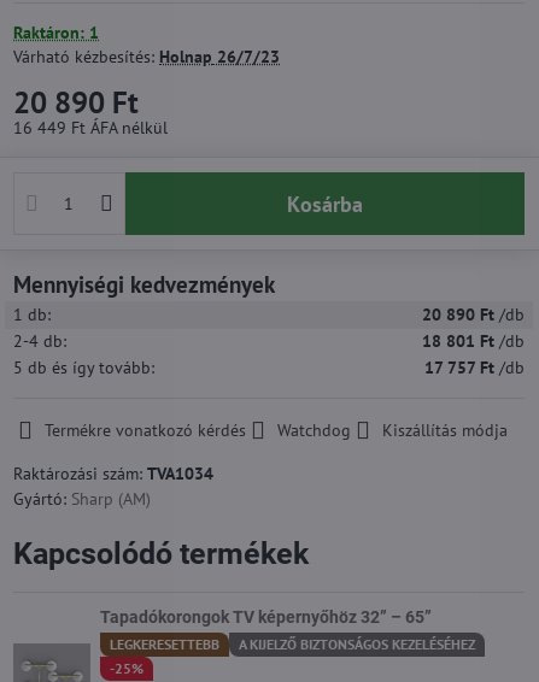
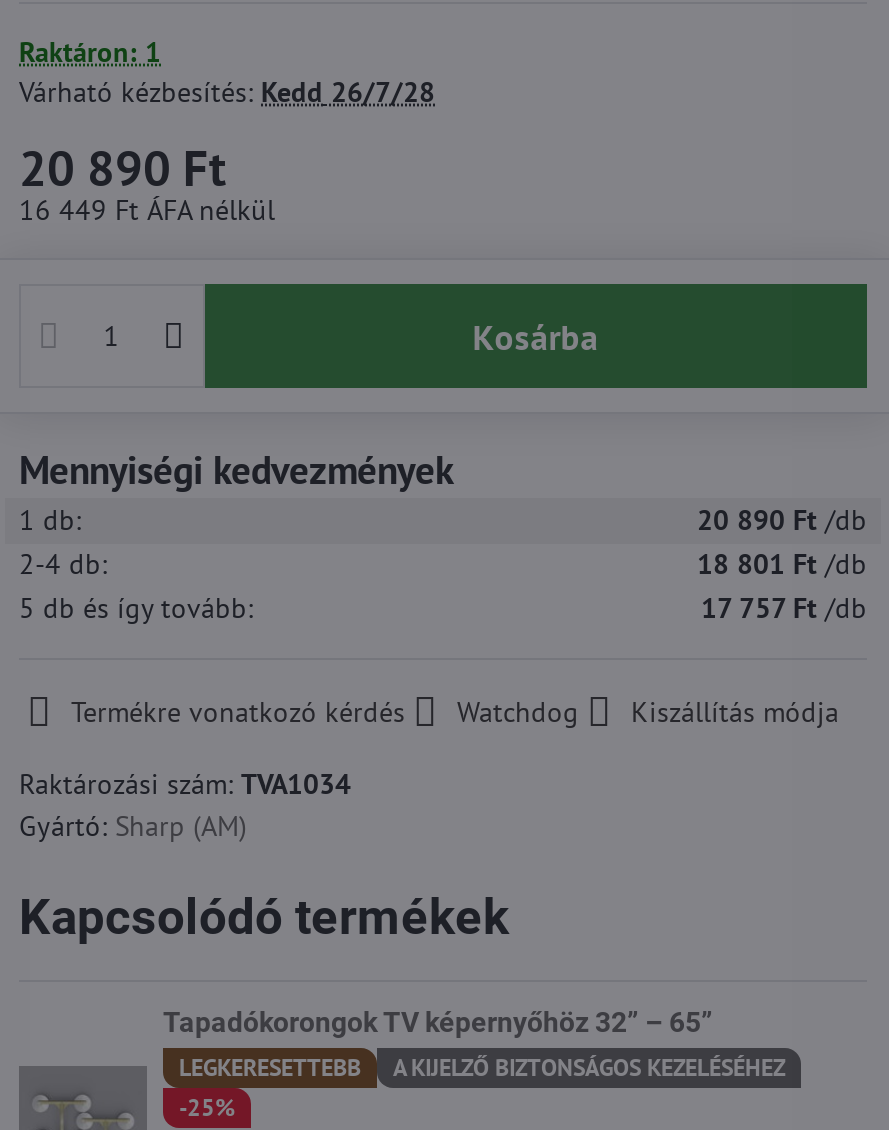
[13,46,280,67] Várható kézbesítés: Holnap 26/7/23 -> [19,74,435,110] Várható kézbesítés: Kedd 26/7/28

